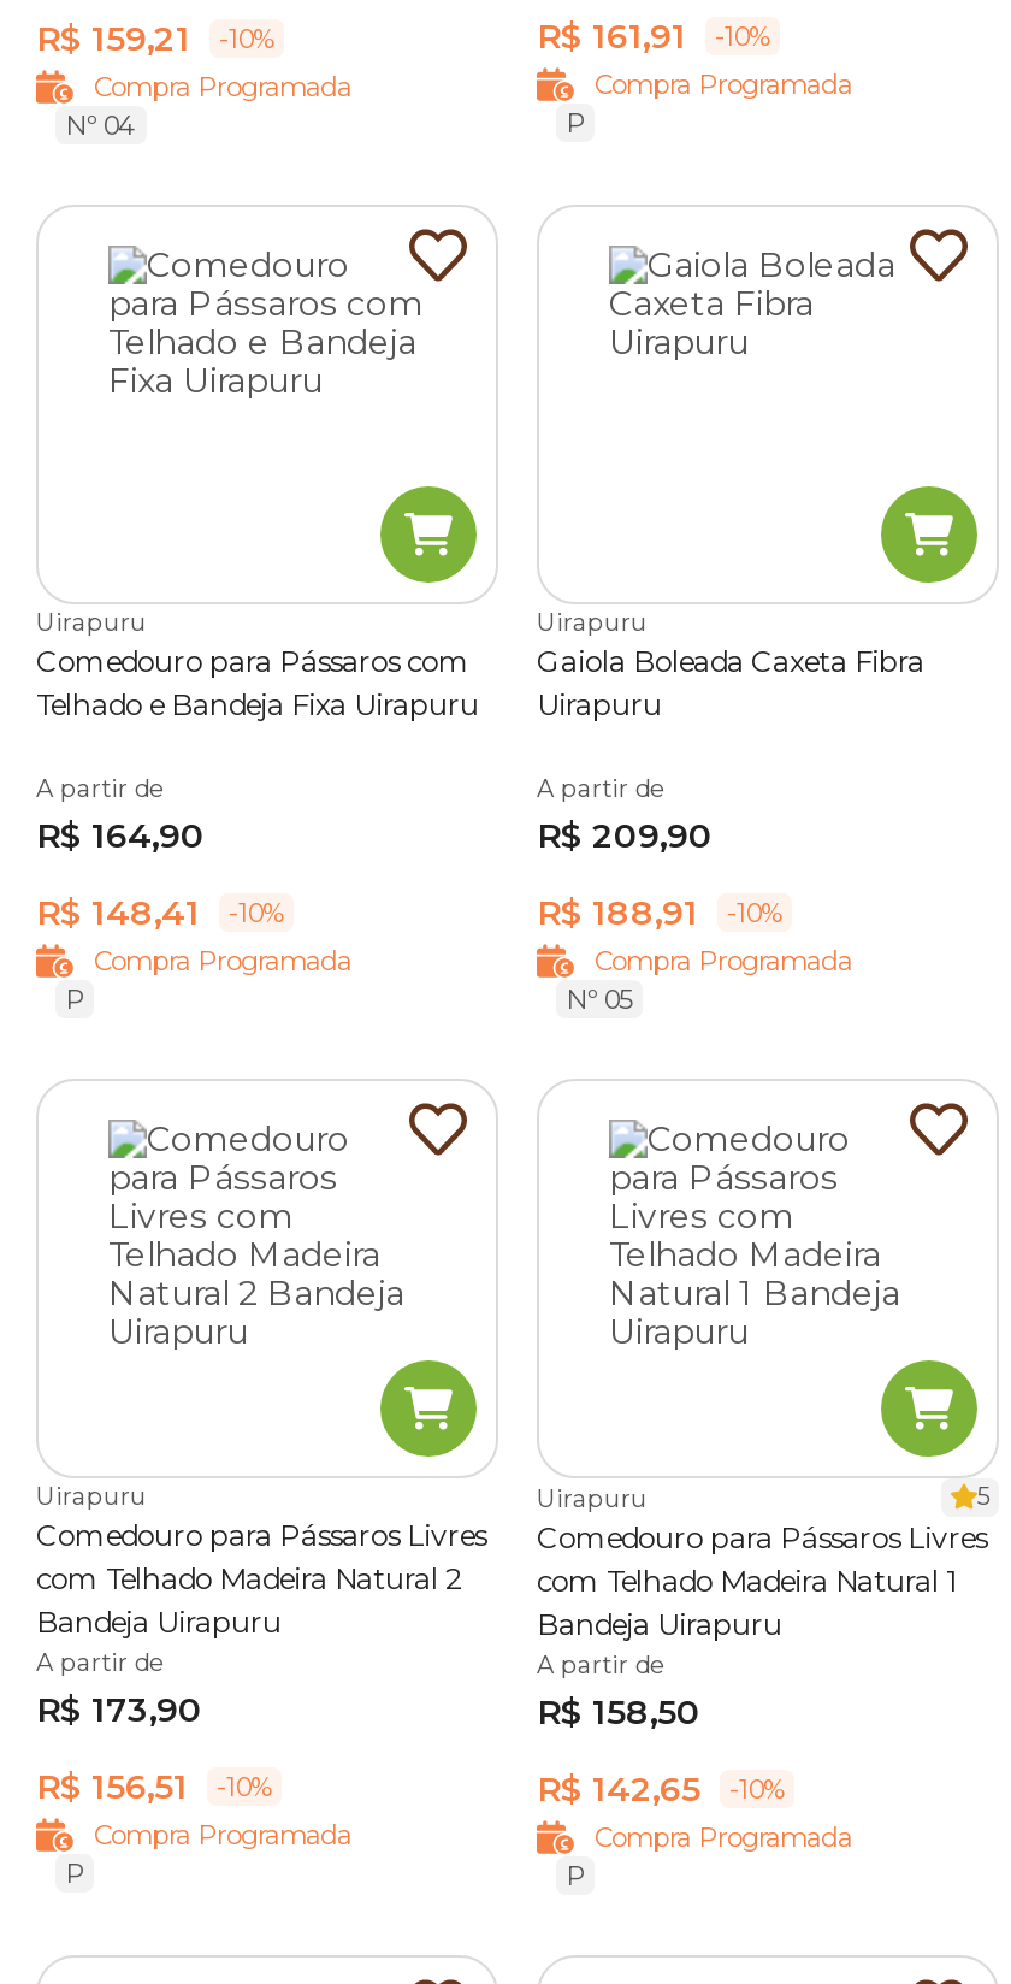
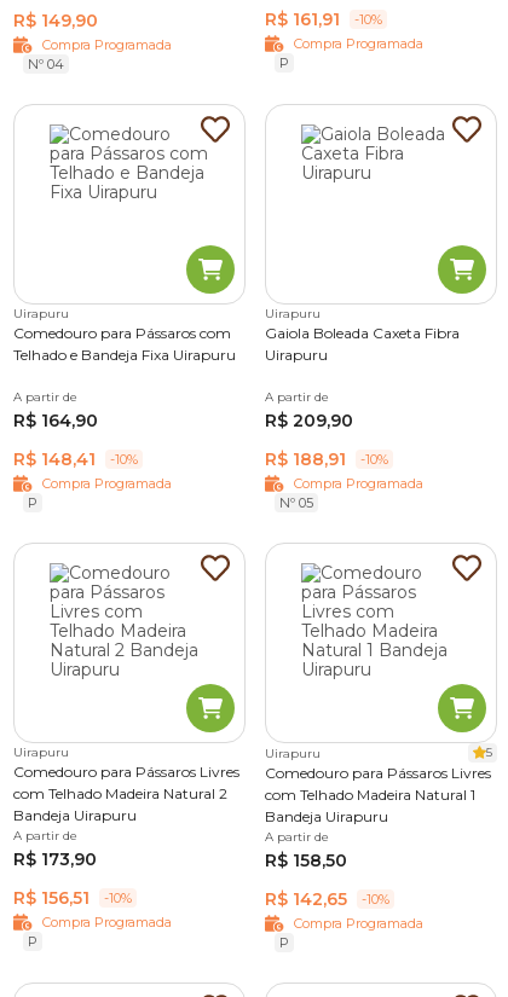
[36,16,274,59] R$ 159,21 | -10% -> [13,9,98,31] R$ 149,90

